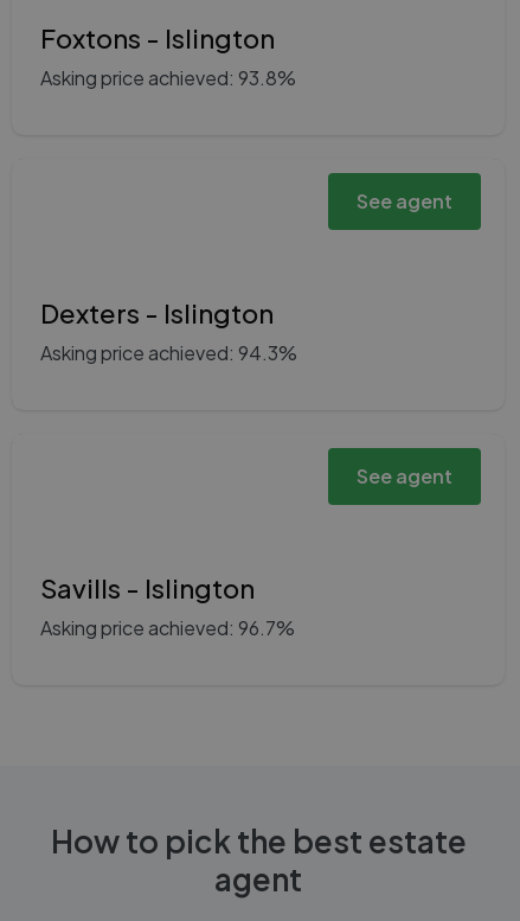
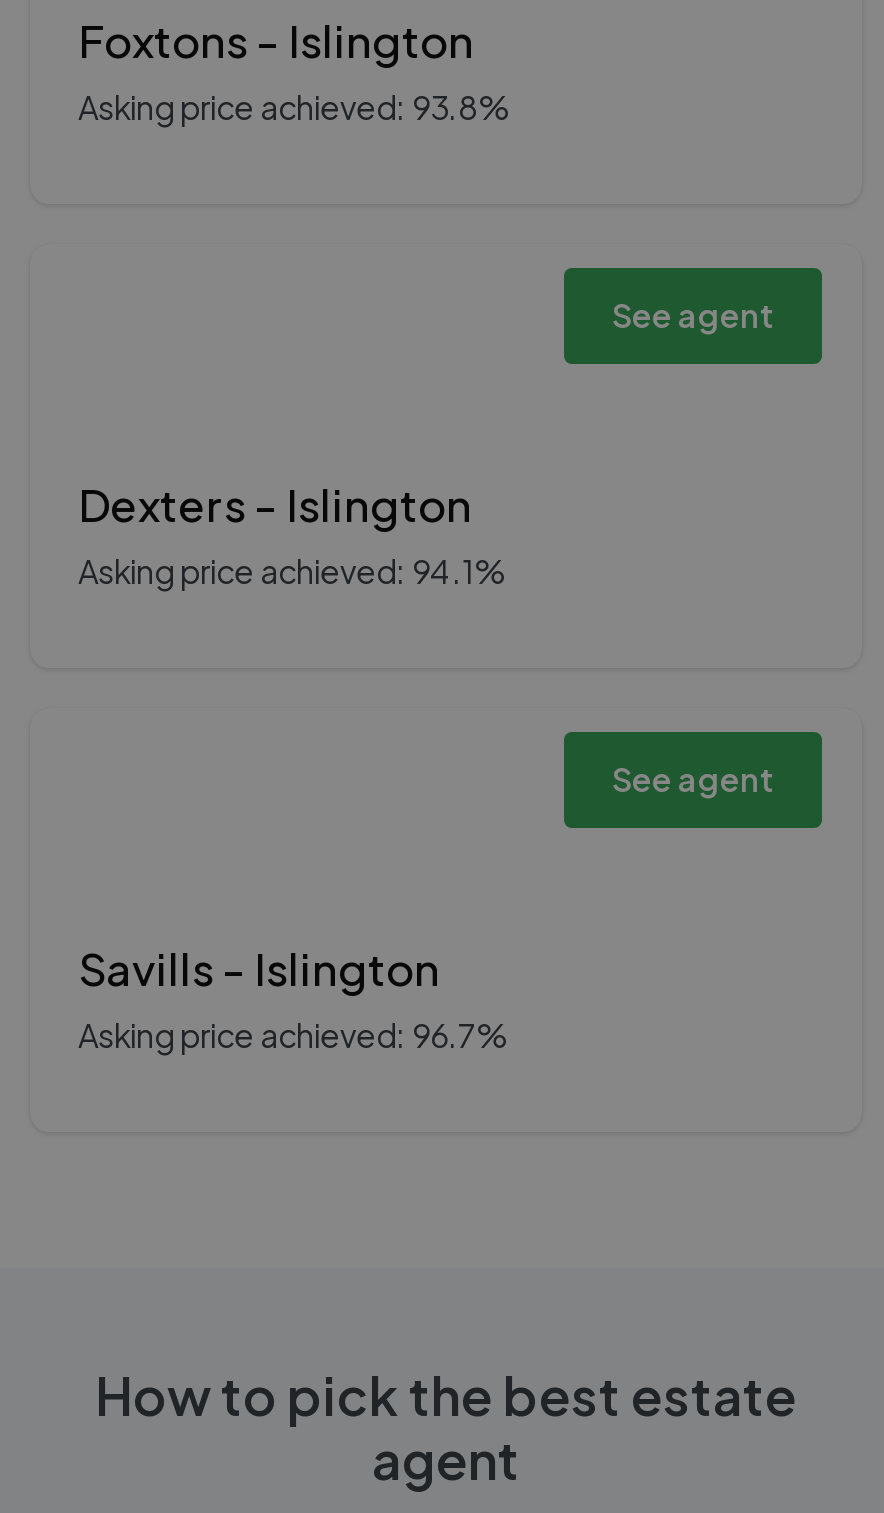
[40,340,297,365] Asking price achieved: 94.3% -> [78,550,506,592] Asking price achieved: 94.1%

